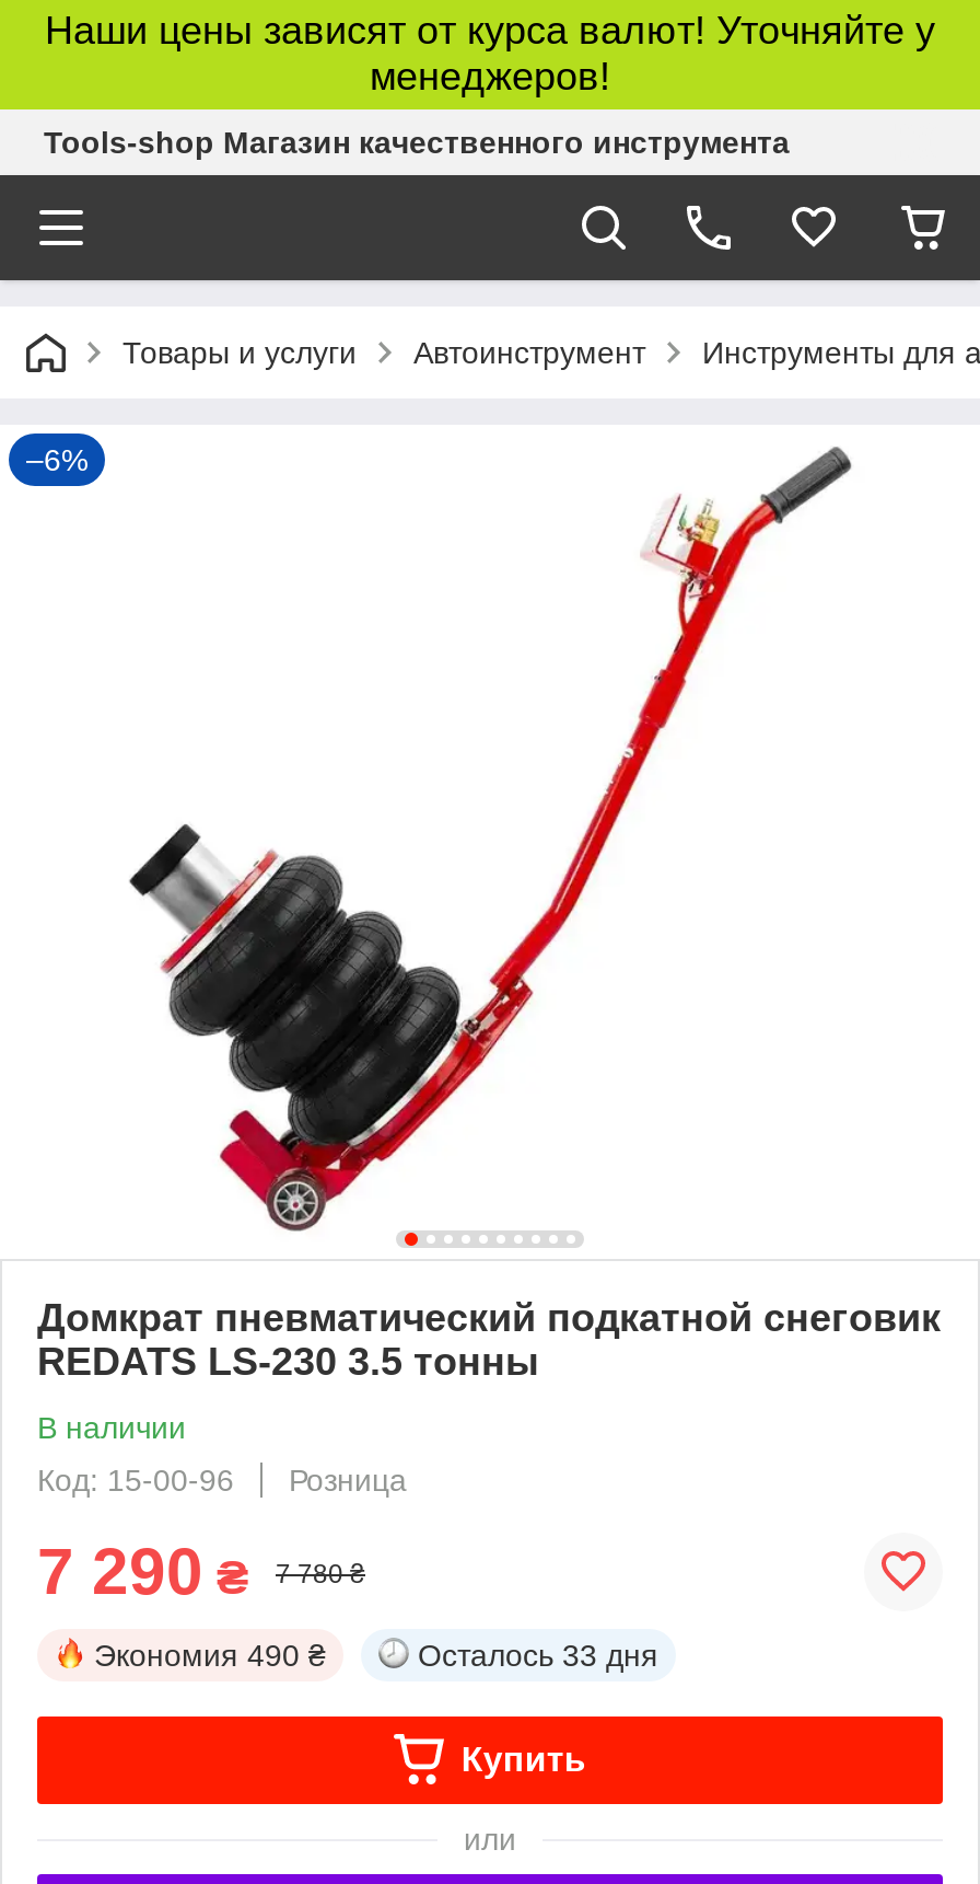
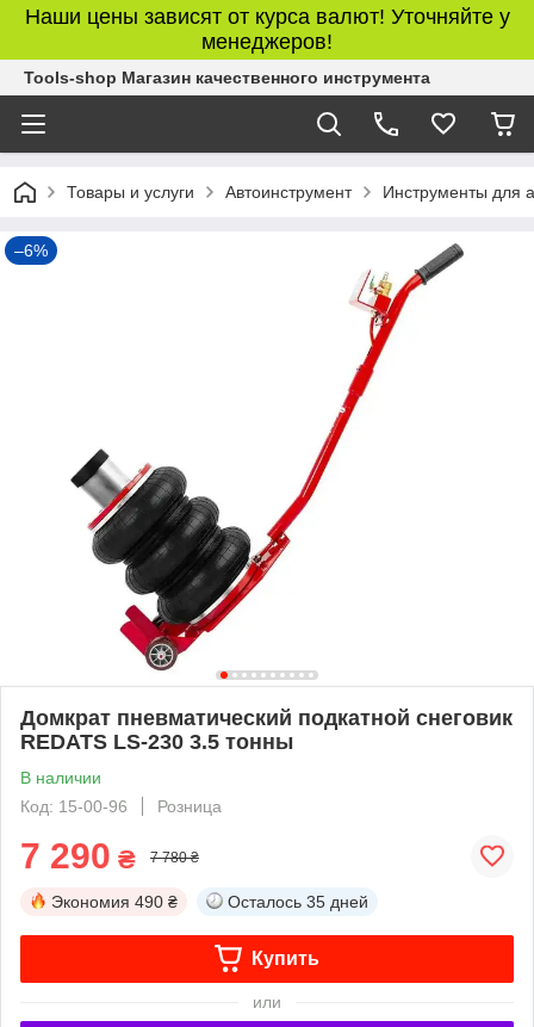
[418,1637,658,1672] Осталось 33 дня -> [228,892,368,911] Осталось 35 дней

